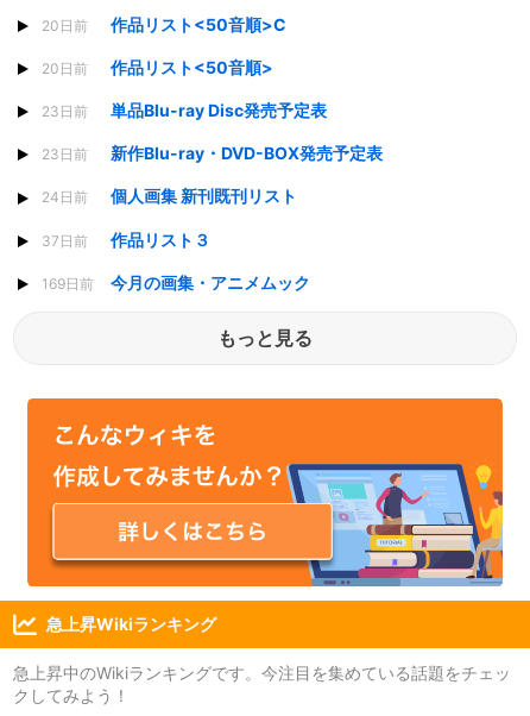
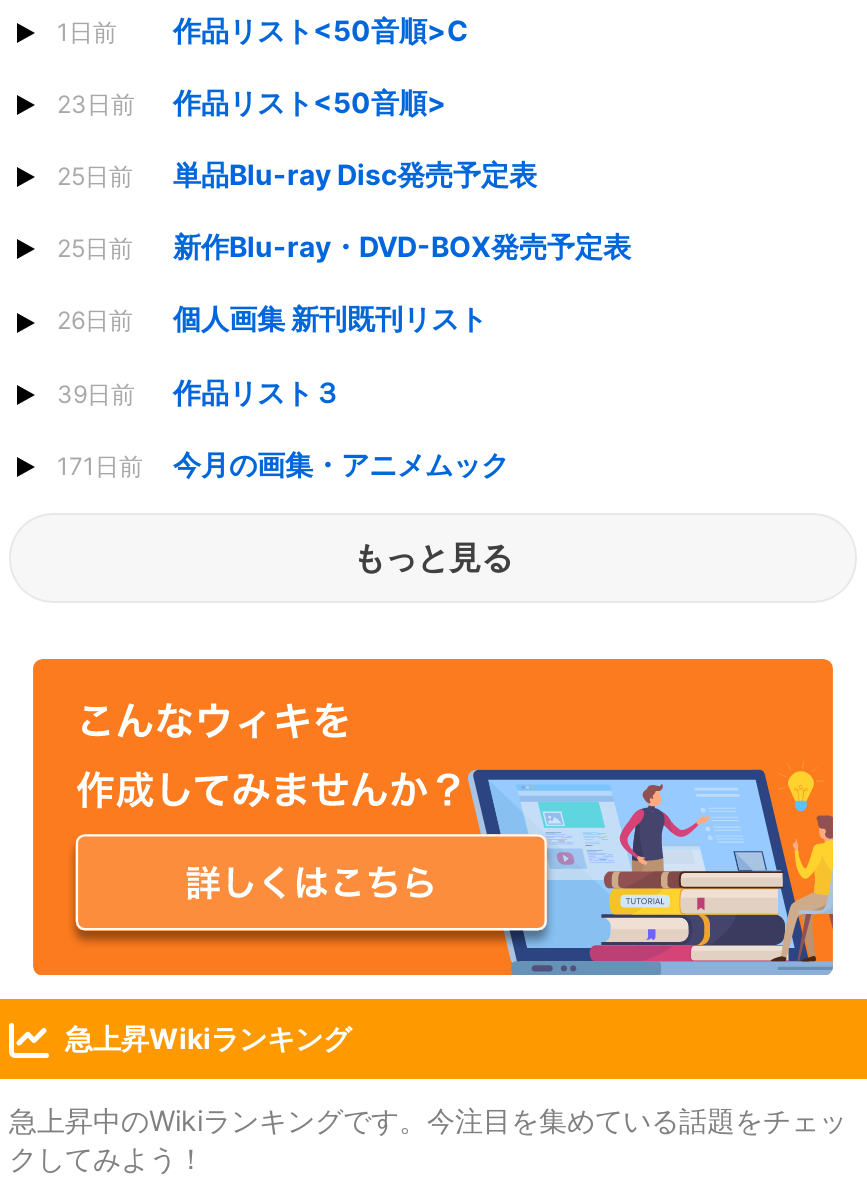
[42,14,286,34] 20日前 作品リスト<50音順>C -> [57,12,469,46] 1日前 作品リスト<50音順>C
[42,57,273,77] 20日前 作品リスト<50音順> -> [57,85,447,119] 23日前 作品リスト<50音順>
[42,100,327,120] 23日前 単品Blu-ray Disc発売予定表 -> [57,157,537,191] 25日前 単品Blu-ray Disc発売予定表
[42,143,383,163] 23日前 新作Blu-ray・DVD-BOX発売予定表 -> [57,229,631,263] 25日前 新作Blu-ray・DVD-BOX発売予定表
[42,186,297,206] 24日前 個人画集 新刊既刊リスト -> [57,302,487,336] 26日前 個人画集 新刊既刊リスト
[42,229,210,249] 37日前 作品リスト３ -> [57,374,341,408] 39日前 作品リスト３
[42,272,310,292] 169日前 今月の画集・アニメムック -> [57,446,509,480] 171日前 今月の画集・アニメムック

